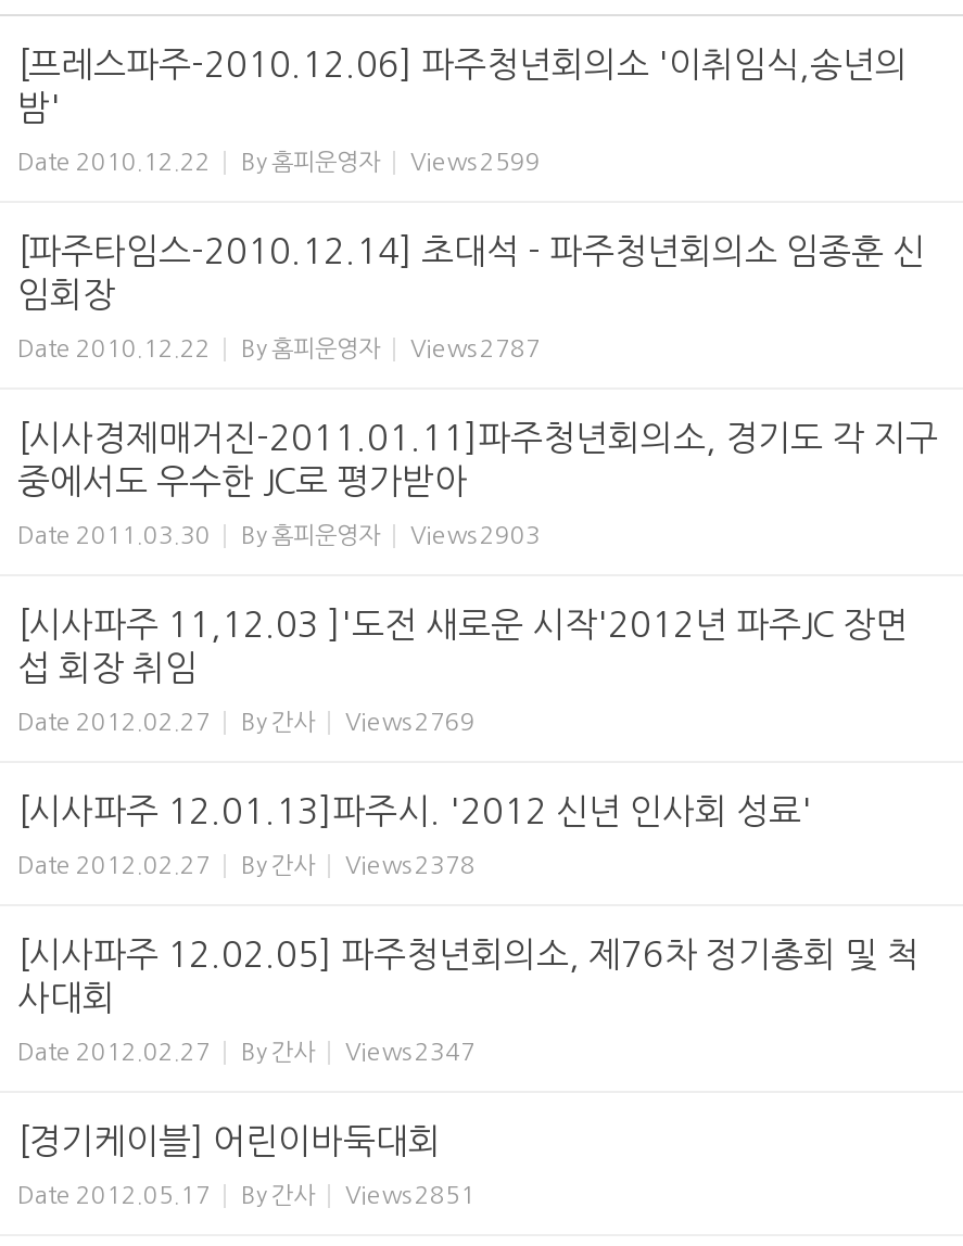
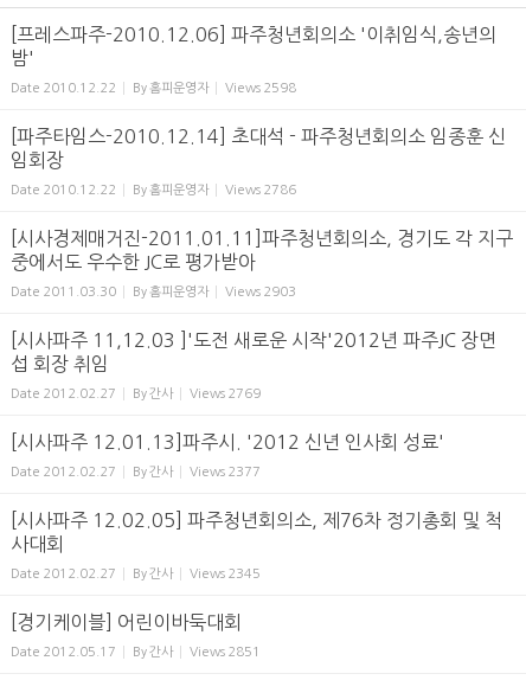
[17,151,541,175] Date 2010.12.22 By 홈피운영자 Views 2599 -> [11,82,296,95] Date 2010.12.22 By 홈피운영자 Views 2598
[17,338,541,361] Date 2010.12.22 By 홈피운영자 Views 2787 -> [11,184,296,197] Date 2010.12.22 By 홈피운영자 Views 2786
[345,854,476,878] Views 2378 -> [190,466,261,479] Views 2377
[345,1041,476,1065] Views 2347 -> [190,567,261,580] Views 2345

